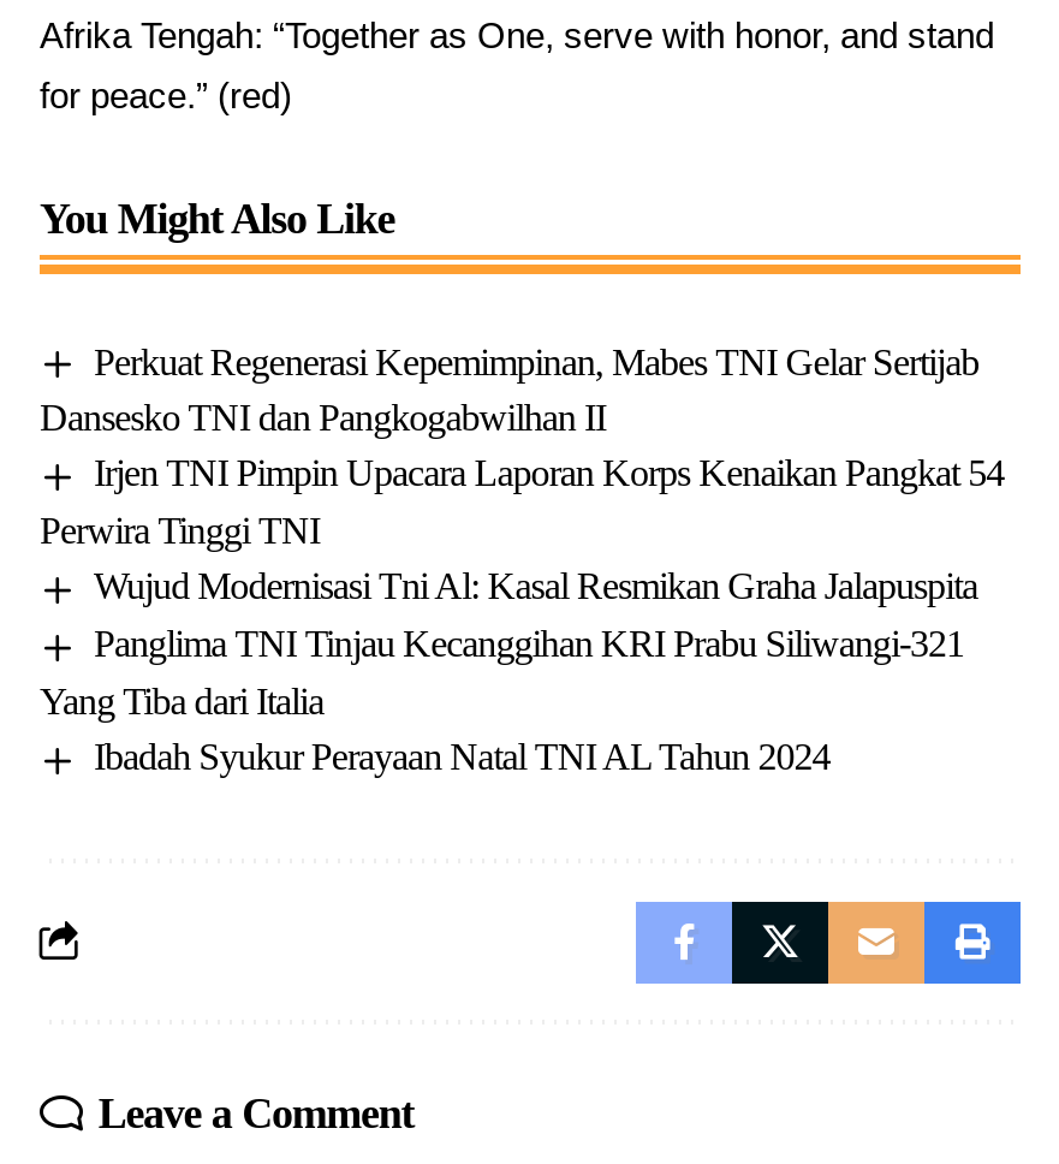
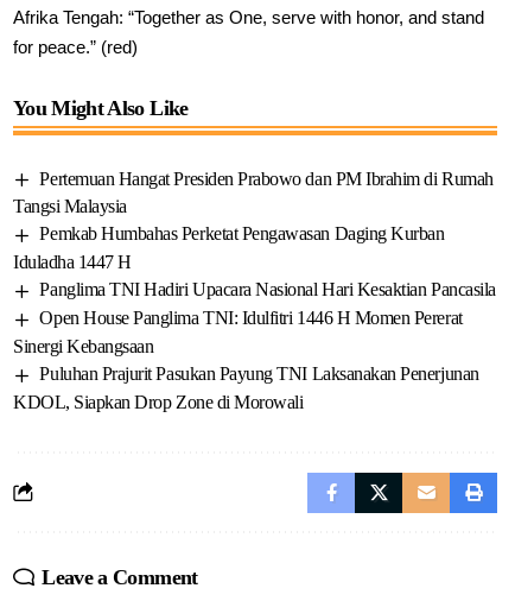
[40,340,1004,776] Perkuat Regenerasi Kepemimpinan, Mabes TNI Gelar Sertijab | Dansesko TNI dan Pangkogabwilhan II | Irjen TNI Pimpin Upacara Laporan Korps Kenaikan Pangkat 54 | Perwira Tinggi TNI | Wujud Modernisasi Tni Al: Kasal Resmikan Graha Jalapuspita | Panglima TNI Tinjau Kecanggihan KRI Prabu Siliwangi-321 | Yang Tiba dari Italia | Ibadah Syukur Perayaan Natal TNI AL Tahun 2024 -> [13,168,496,412] Pertemuan Hangat Presiden Prabowo dan PM Ibrahim di Rumah | Tangsi Malaysia | Pemkab Humbahas Perketat Pengawasan Daging Kurban | Iduladha 1447 H | Panglima TNI Hadiri Upacara Nasional Hari Kesaktian Pancasila | Open House Panglima TNI: Idulfitri 1446 H Momen Pererat | Sinergi Kebangsaan | Puluhan Prajurit Pasukan Payung TNI Laksanakan Penerjunan | KDOL, Siapkan Drop Zone di Morowali

